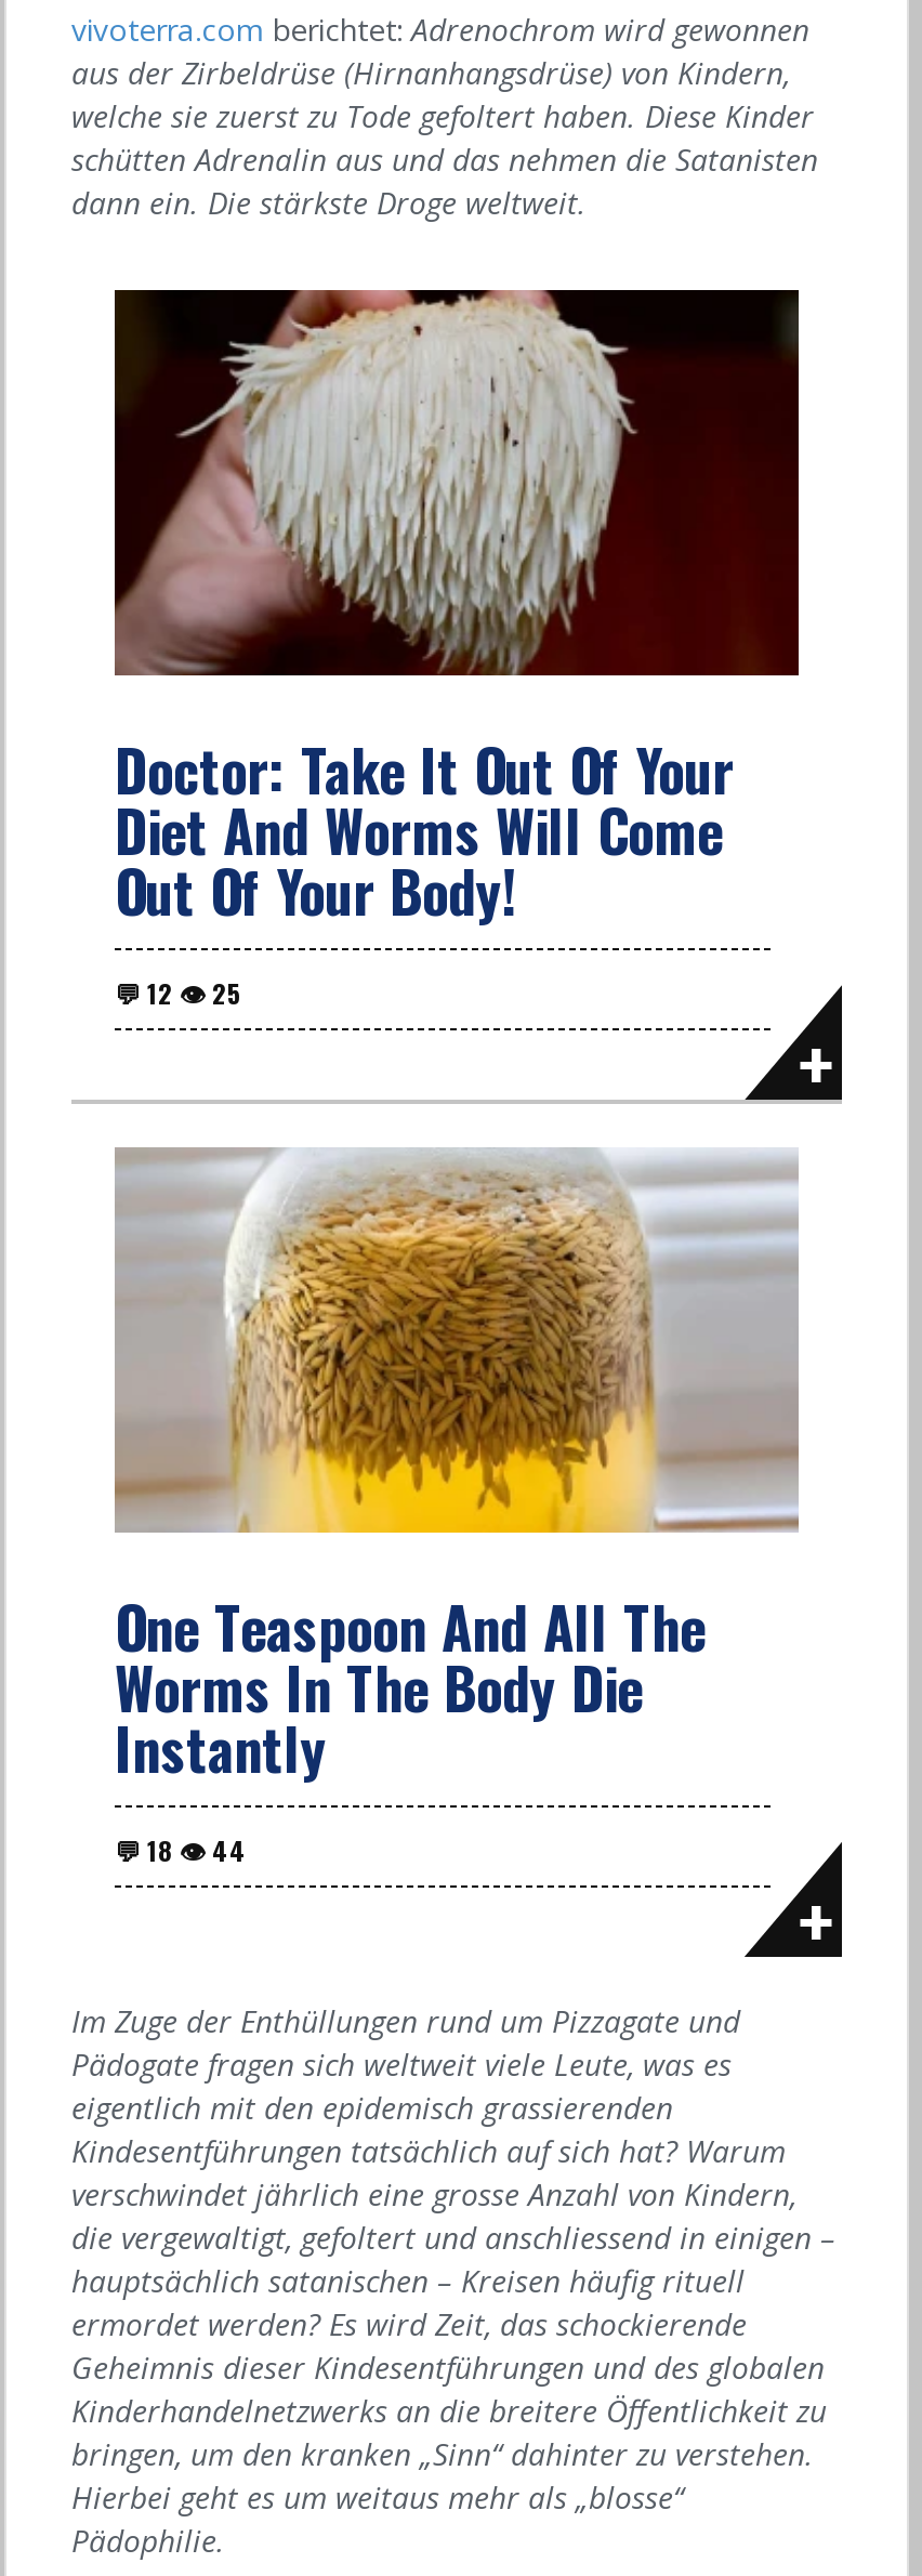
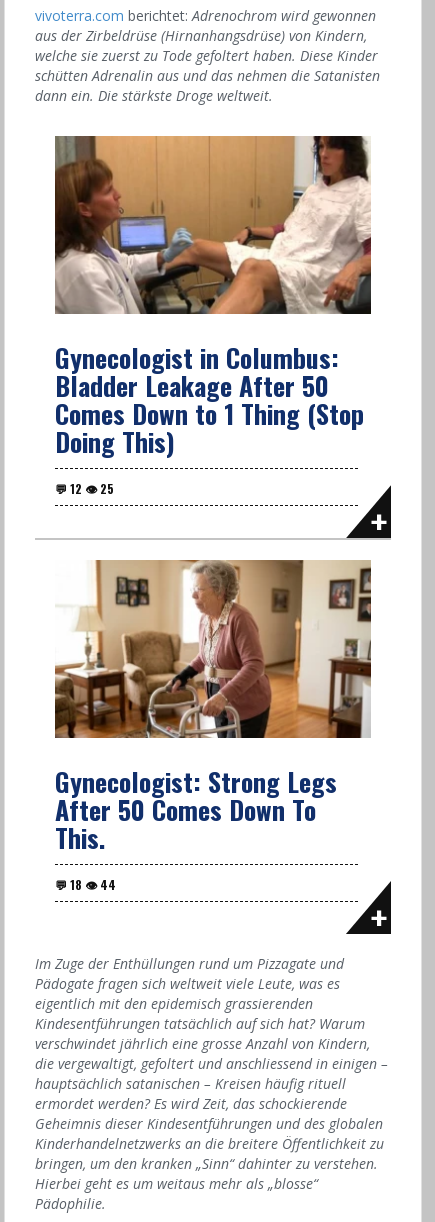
[115,288,801,933] [image] | Doctor: Take It Out Of Your | Diet And Worms Will Come | Out Of Your Body! -> [54,135,372,461] [image] | Gynecologist in Columbus: | Bladder Leakage After 50 | Comes Down to 1 Thing (Stop | Doing This)
[115,1147,799,1790] [image] | One Teaspoon And All The | Worms In The Body Die | Instantly -> [55,559,371,857] [image] | Gynecologist: Strong Legs | After 50 Comes Down To | This.

